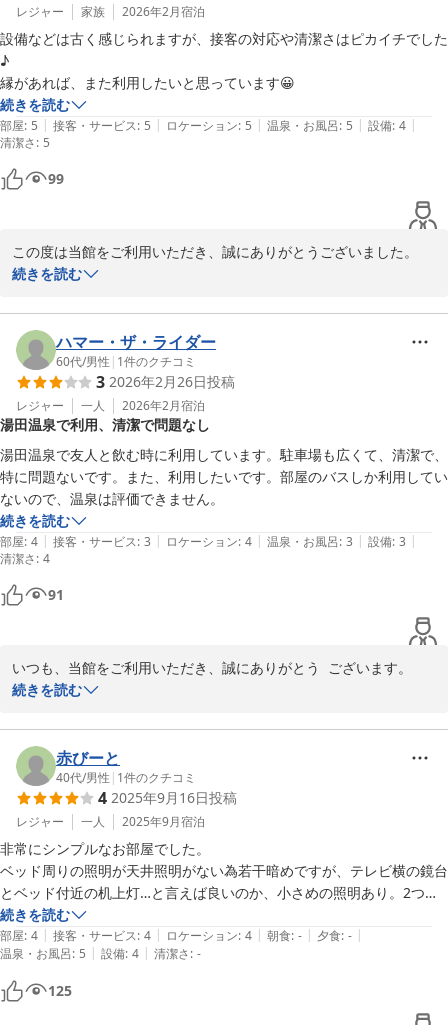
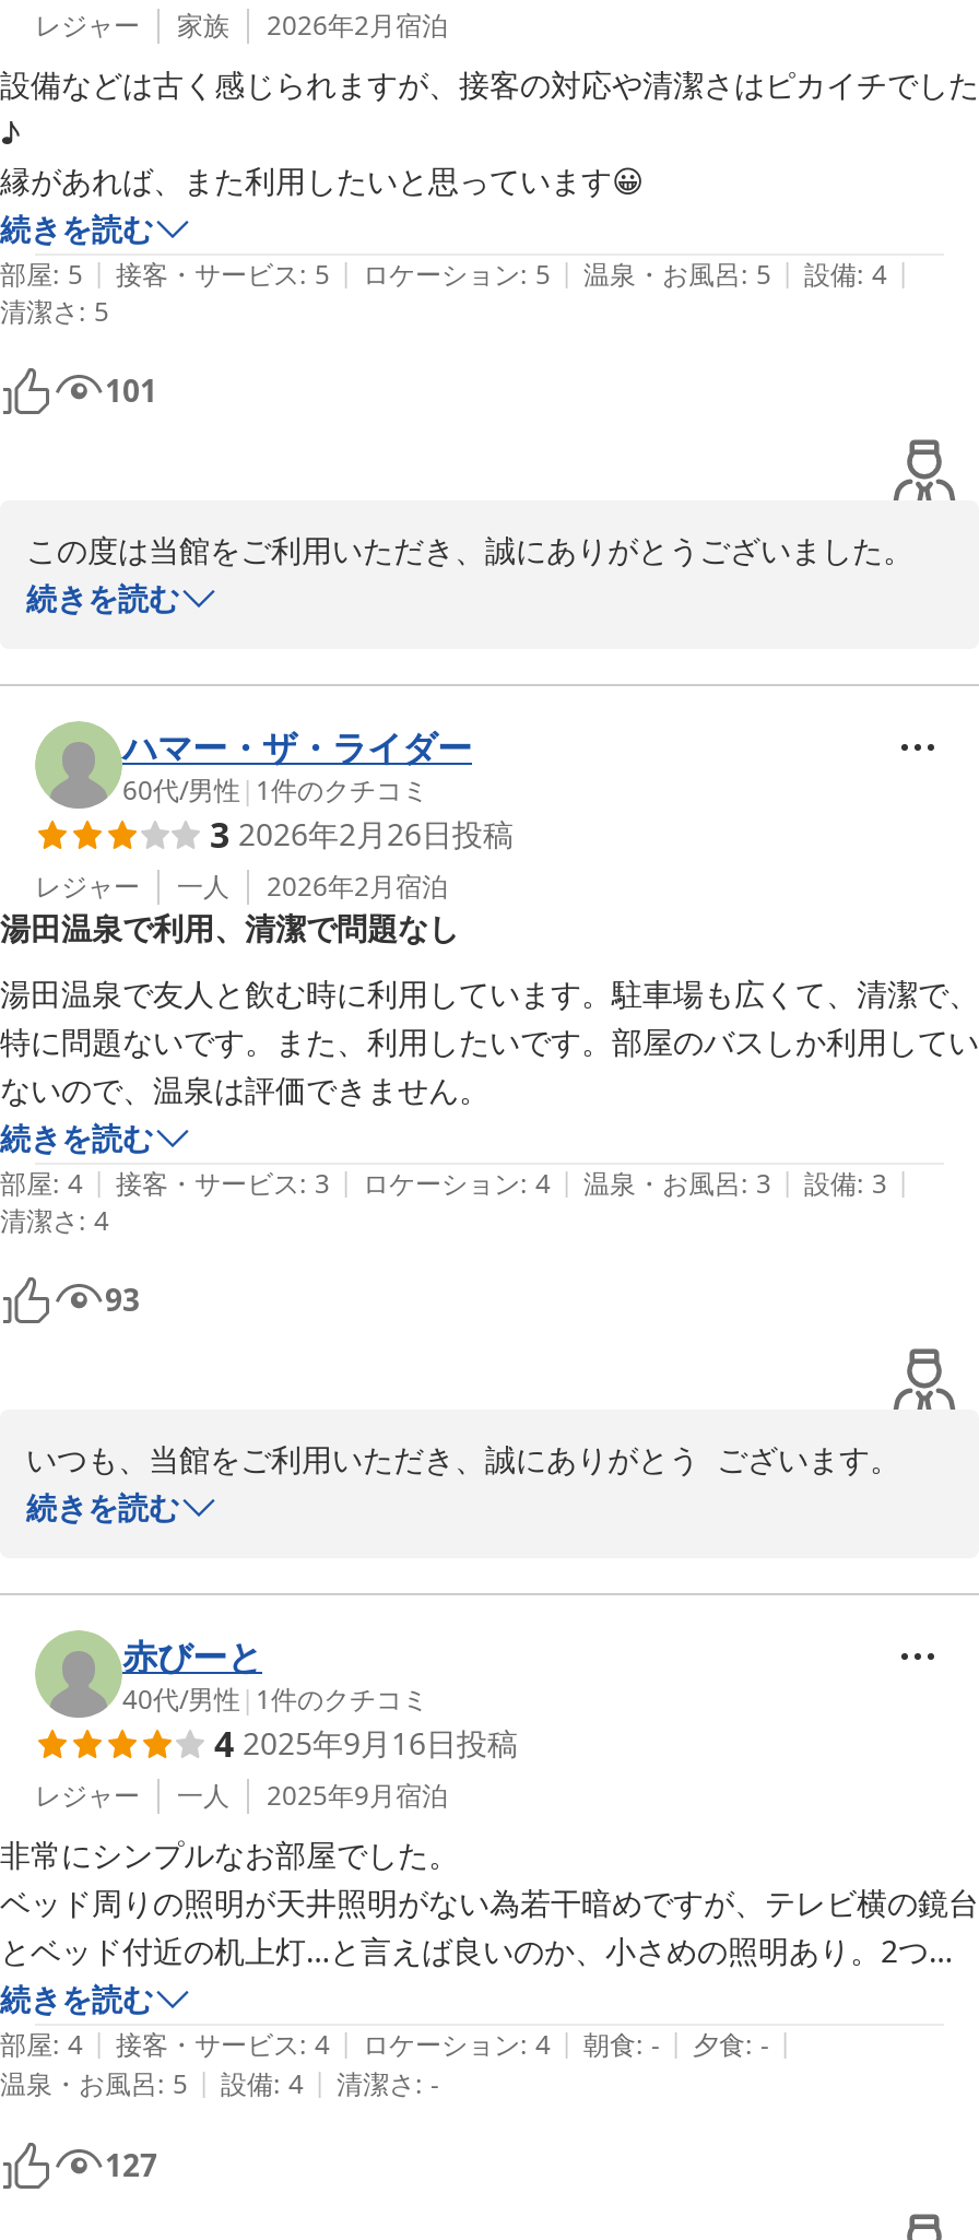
[48,169,64,188] 99 -> [105,369,157,411] 101
[48,585,64,604] 91 -> [105,1278,140,1320] 93
[48,981,72,1000] 125 -> [105,2144,157,2185] 127

